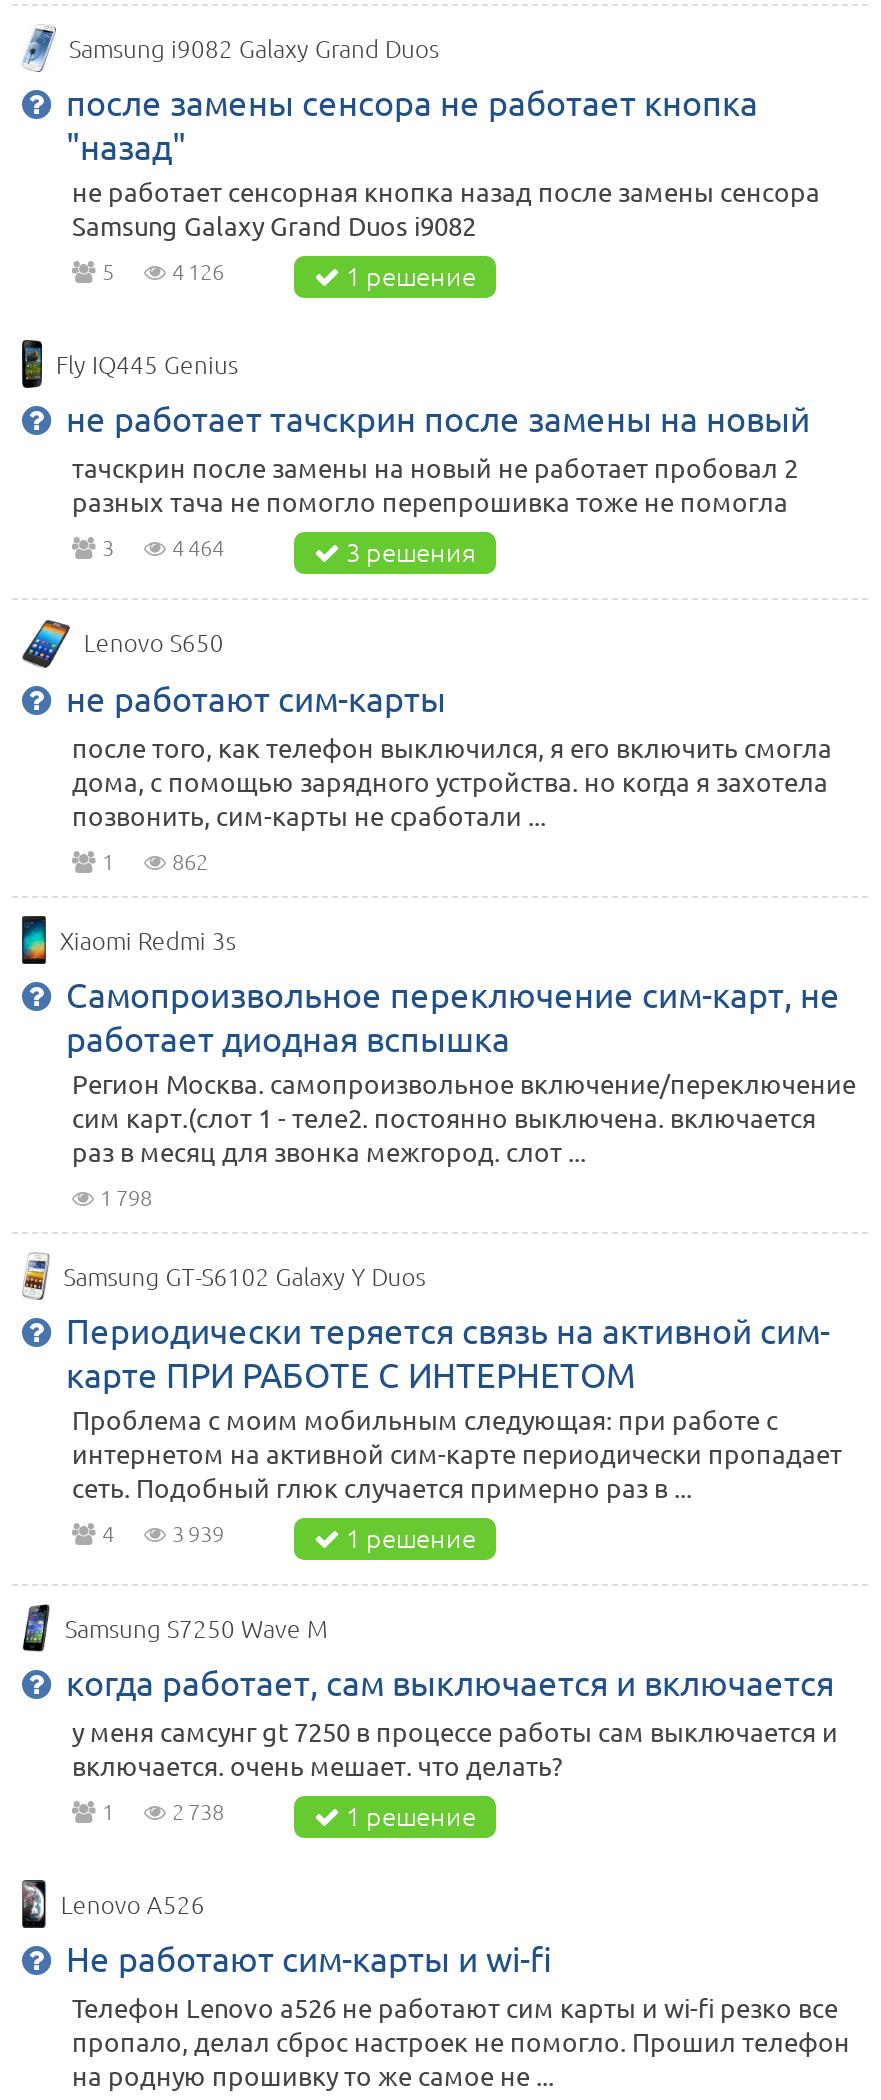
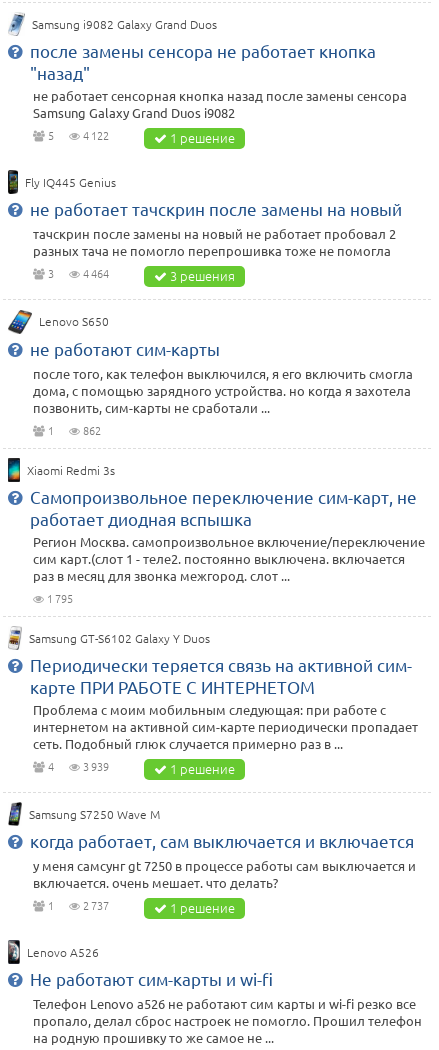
[96,255,224,287] 5 4 126 -> [45,127,109,143] 5 4 122
[94,1179,152,1211] 1 798 -> [44,590,73,606] 1 795
[96,1794,224,1826] 1 2 738 -> [45,897,109,913] 1 2 737

